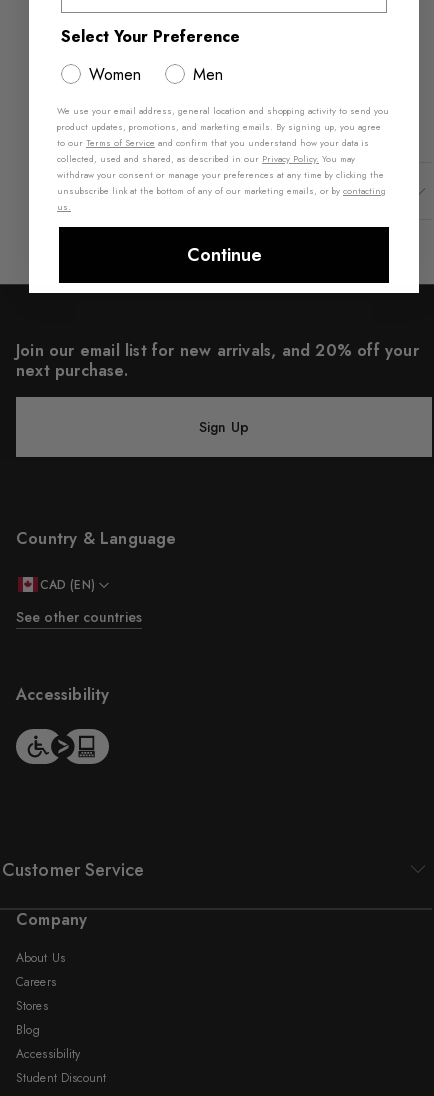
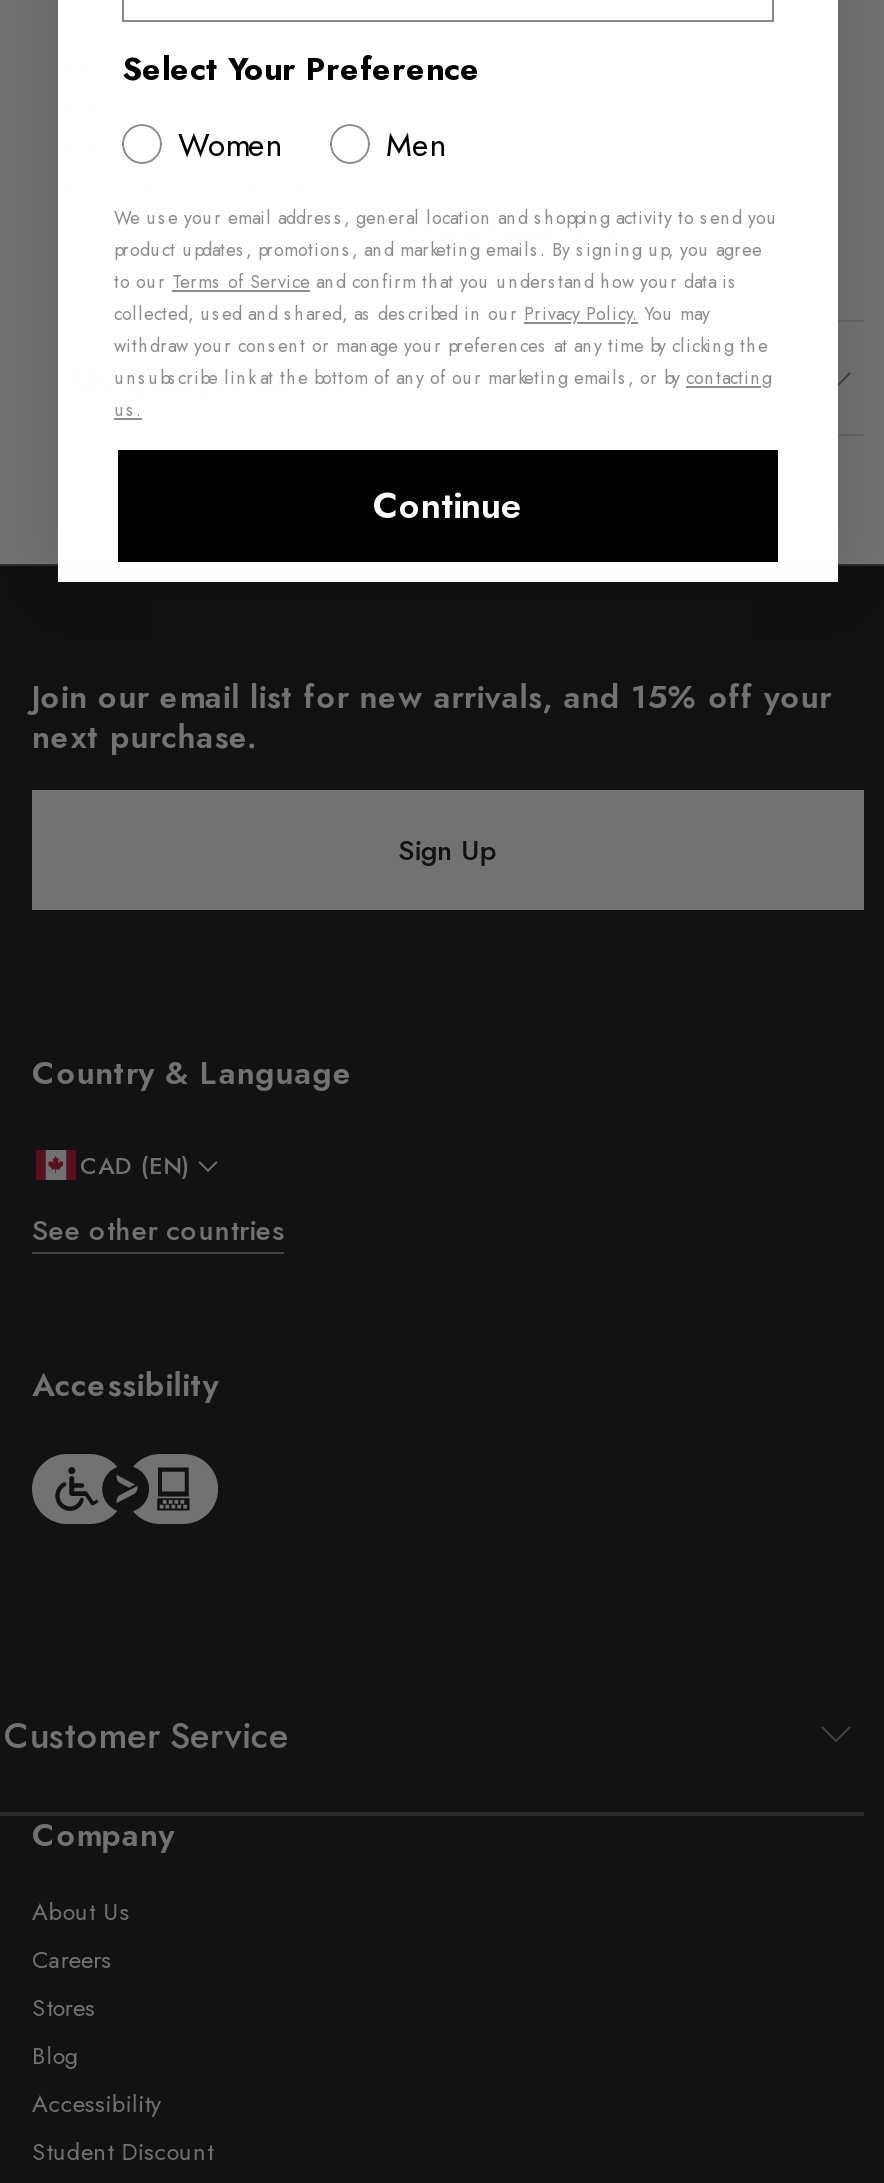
[16,339,419,362] Join our email list for new arrivals, and 20% off your -> [32,674,832,720] Join our email list for new arrivals, and 15% off your

